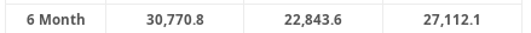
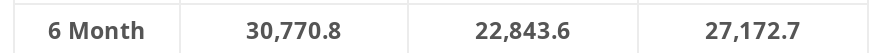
[423,10,481,28] 27,112.1 -> [705,14,801,44] 27,172.7

